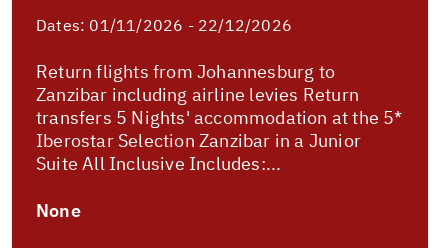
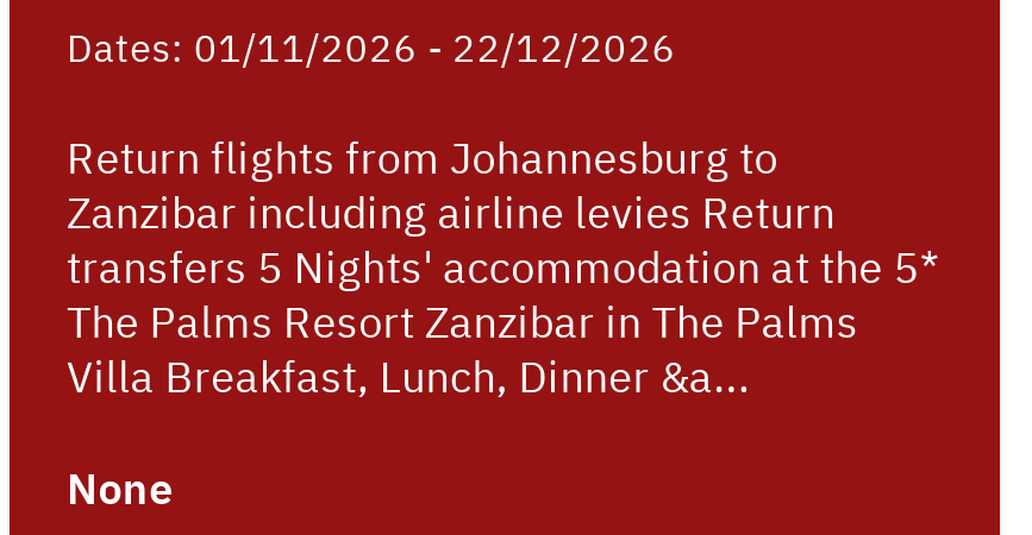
[36,129,361,175] Iberostar Selection Zanzibar in a Junior | Suite All Inclusive Includes:... -> [67,294,858,404] The Palms Resort Zanzibar in The Palms | Villa Breakfast, Lunch, Dinner &a...

